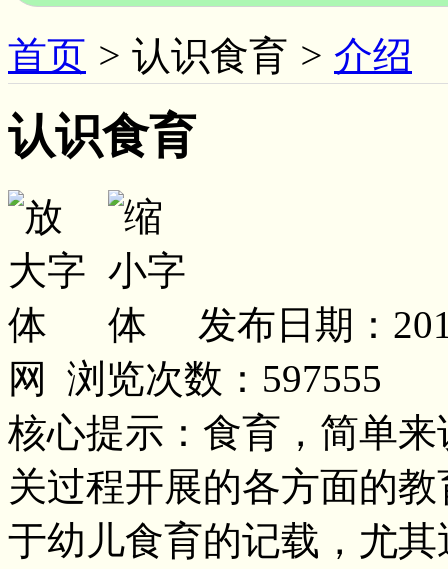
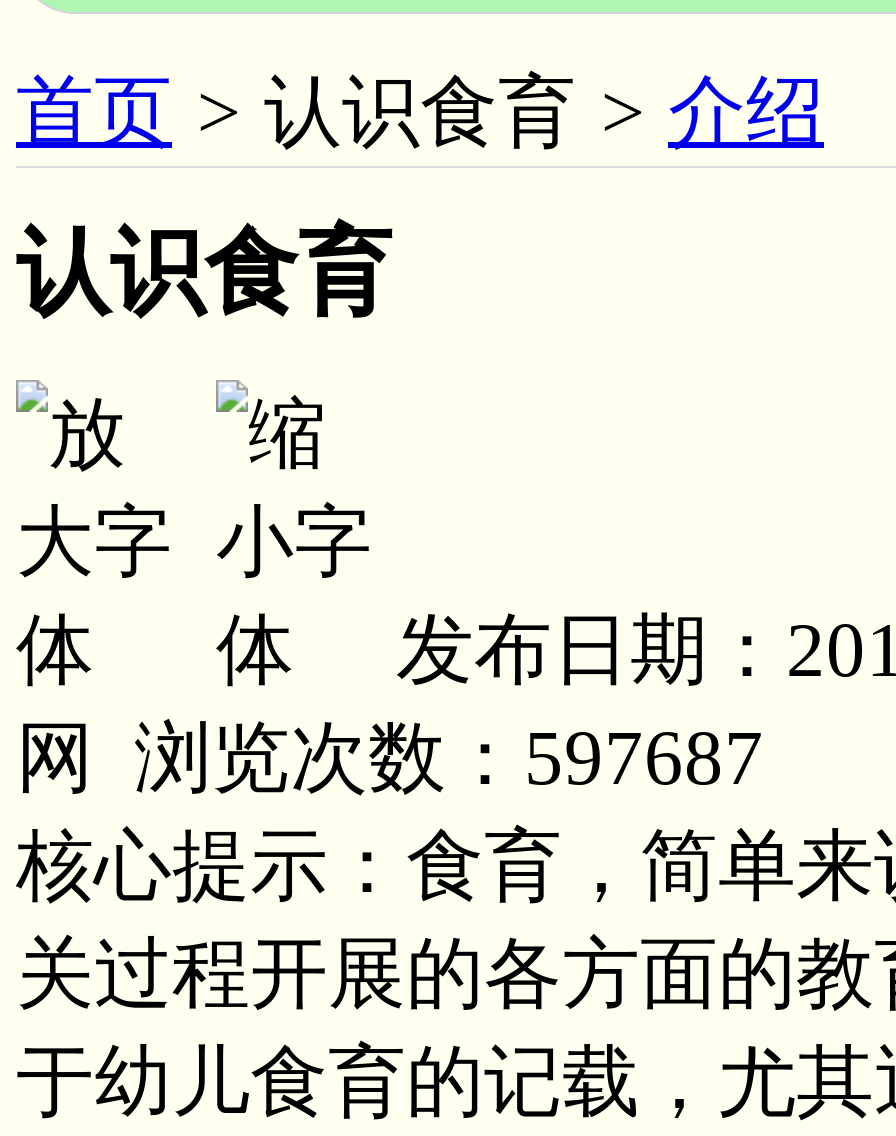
[8,357,382,400] 网 浏览次数：597555 -> [16,713,764,799] 网 浏览次数：597687

